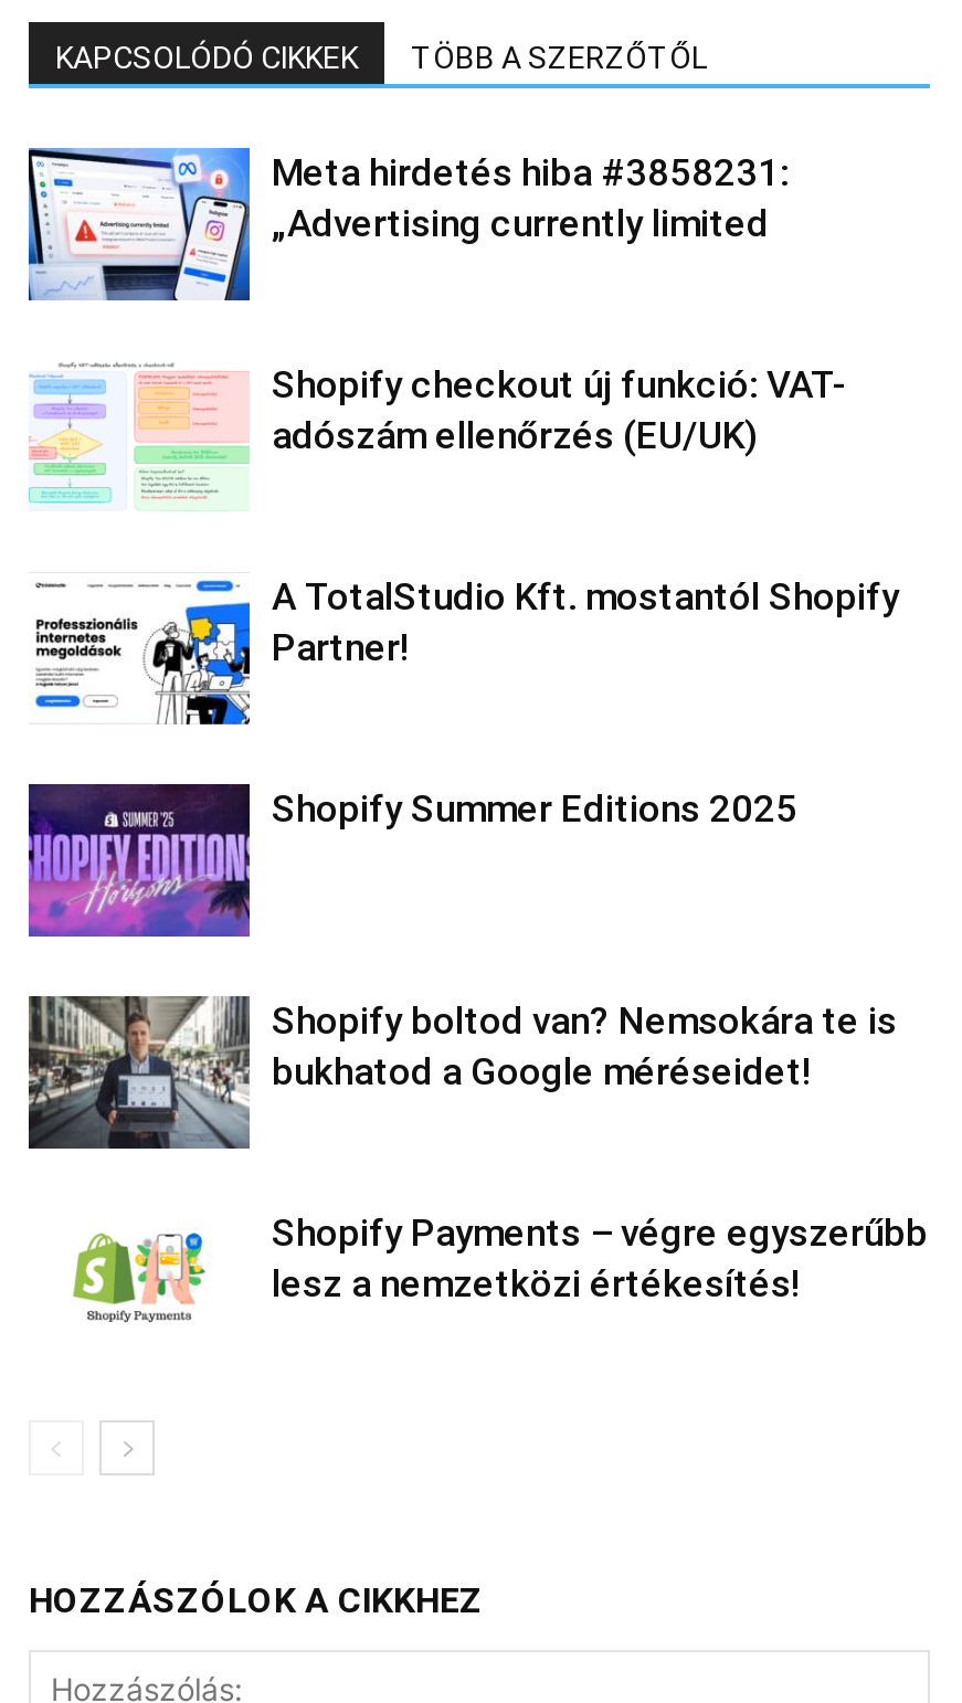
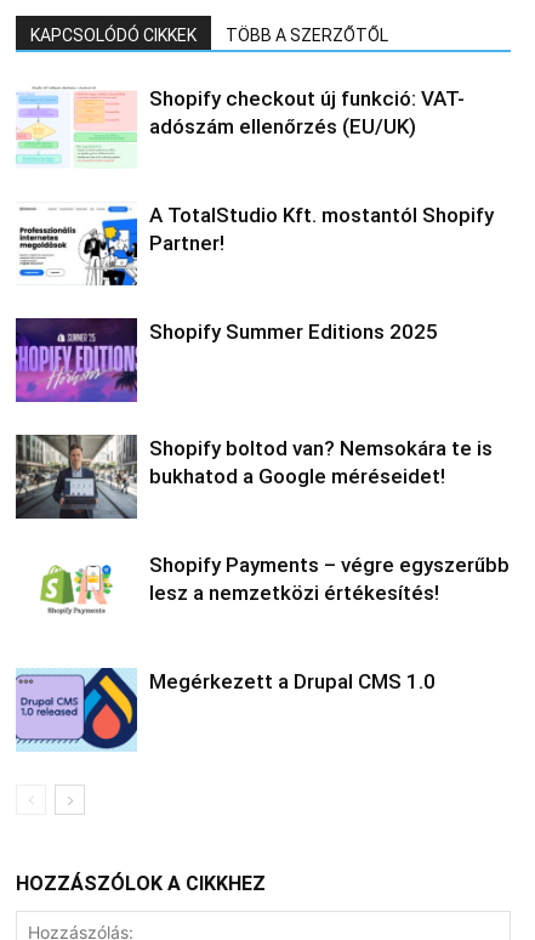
[27,146,789,303] [image] | Meta hirdetés hiba #3858231: | „Advertising currently limited -> none
moved [31,362,928,1305] -> [17,86,510,605]: [image] | Shopify checkout új funkció: VAT- | adószám ellenőrzés (EU/UK) | ... | Shopify Payments – végre egyszerűbb | lesz a nemzetközi értékesítés!
none -> [15,667,436,752] [image] | Megérkezett a Drupal CMS 1.0

